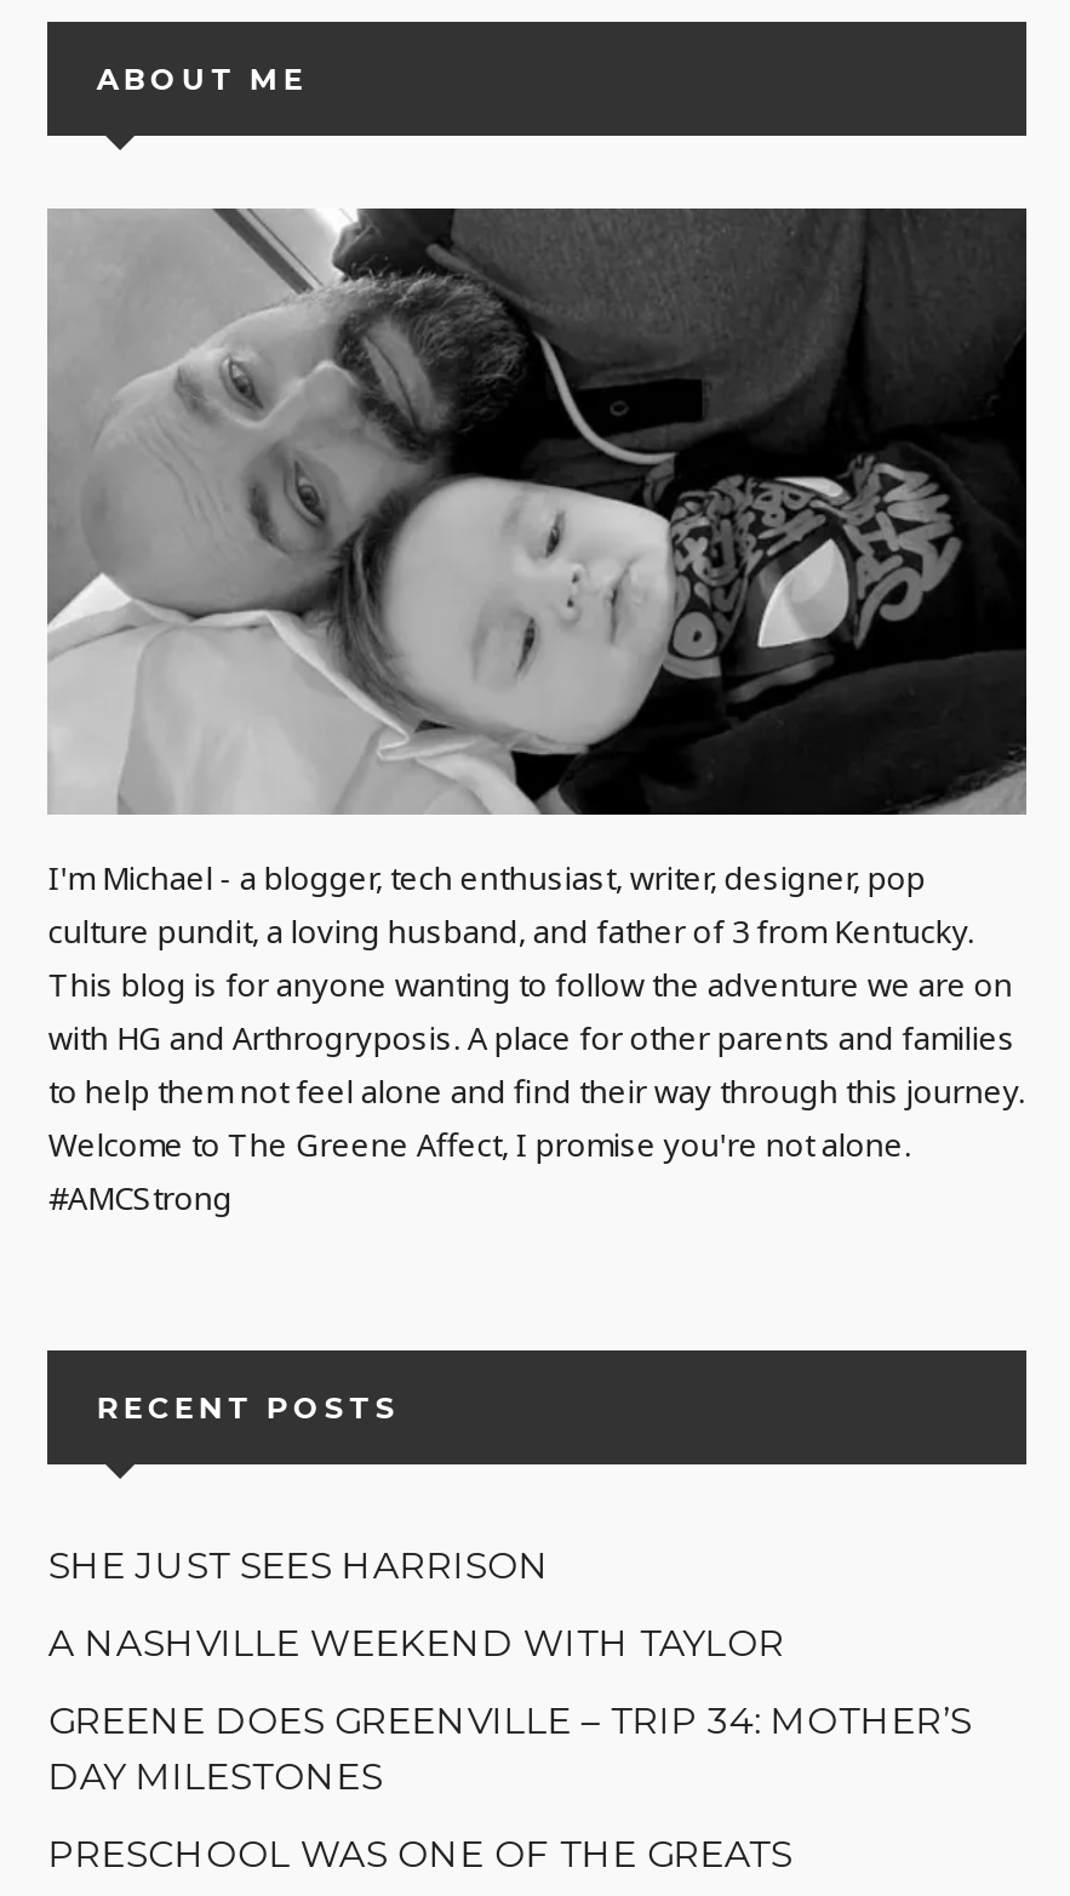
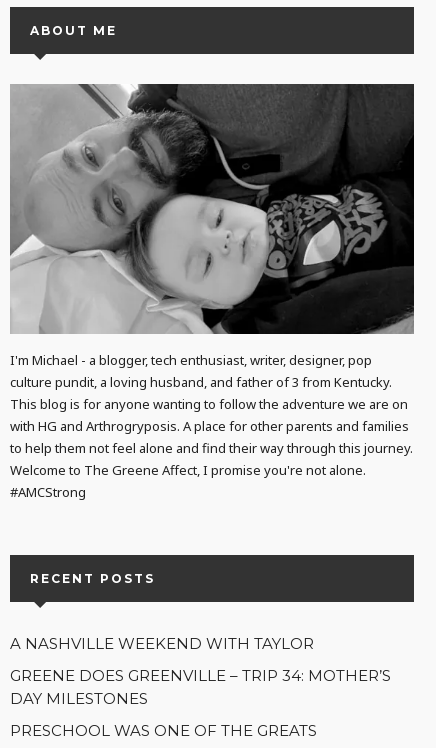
[48,1543,550,1589] SHE JUST SEES HARRISON -> none

